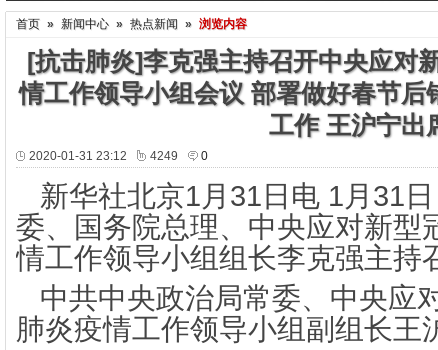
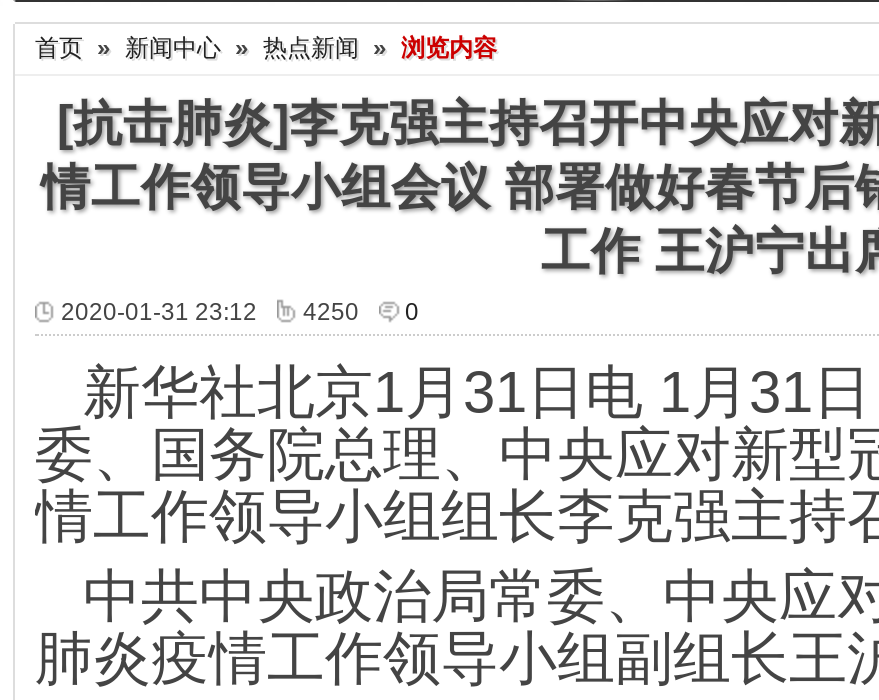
[29,149,208,163] 2020-01-31 23:12 4249 0 -> [61,298,419,326] 2020-01-31 23:12 4250 0

